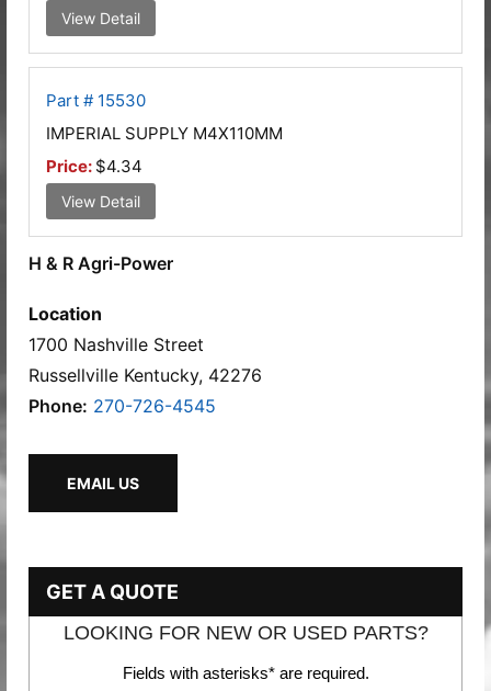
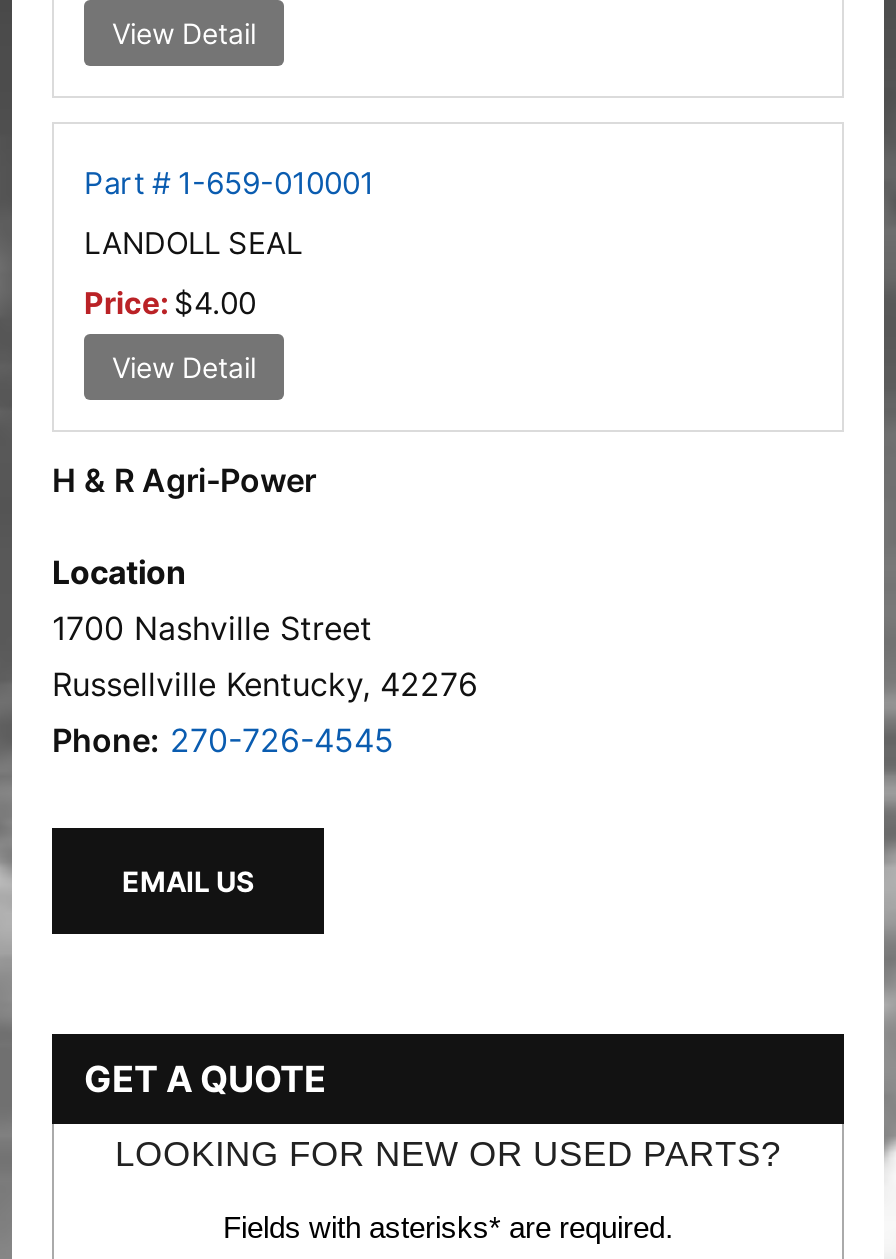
[46,90,146,111] Part # 15530 -> [84,164,374,202] Part # 1-659-010001
[46,123,283,144] IMPERIAL SUPPLY M4X110MM -> [84,224,302,262] LANDOLL SEAL
[46,156,142,176] Price: $4.34 -> [84,284,256,322] Price: $4.00

